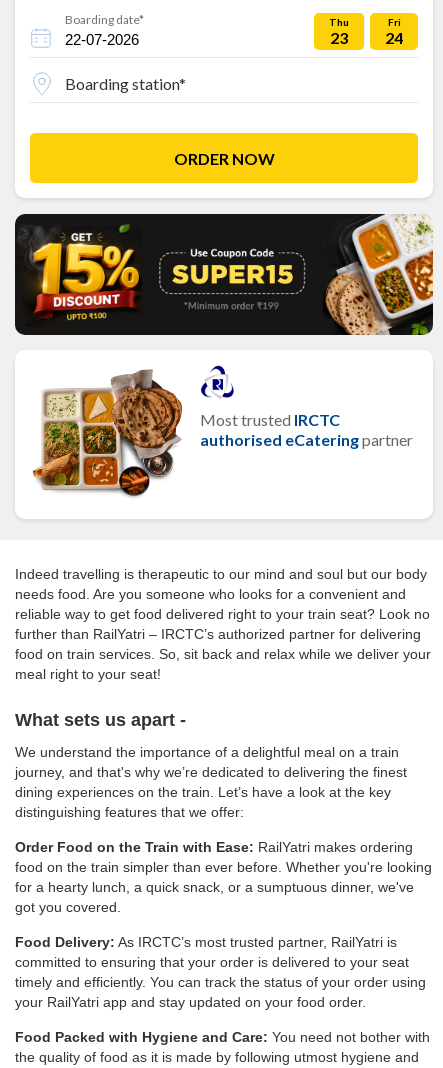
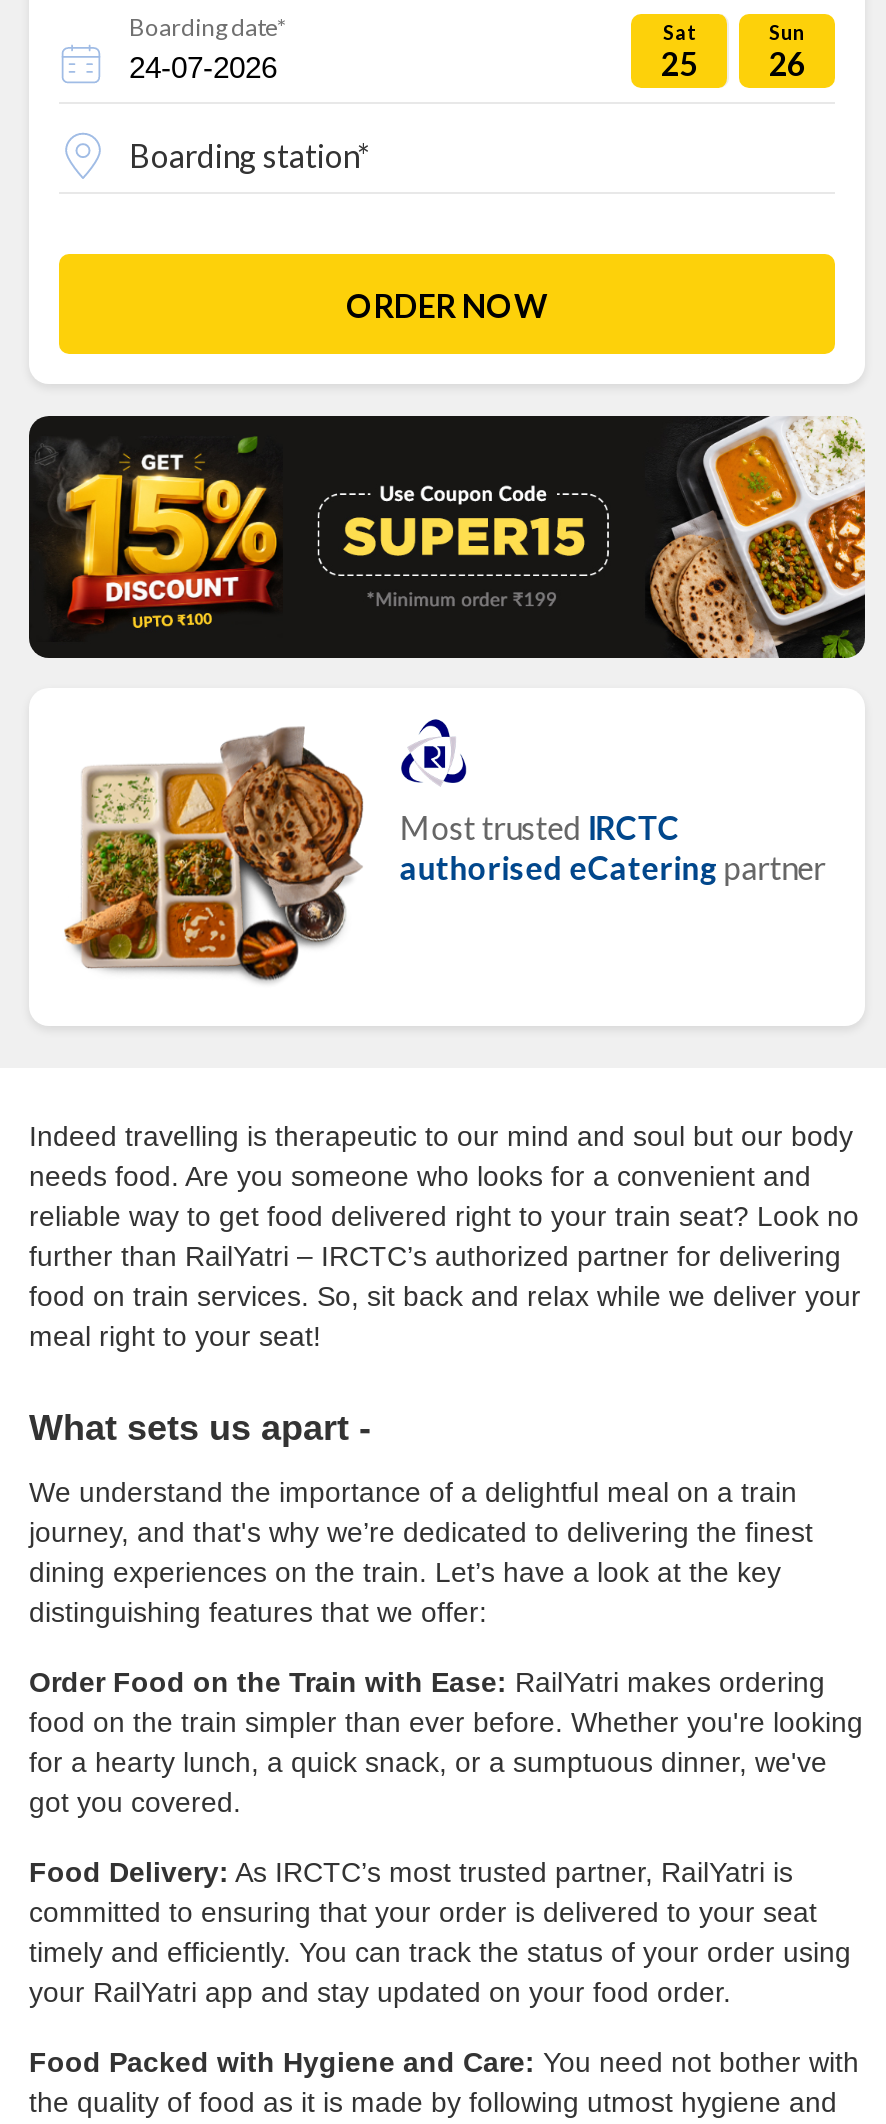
[329,16,349,47] Thu | 23 -> [661,20,697,82] Sat | 25
[385,16,403,47] Fri | 24 -> [769,20,805,82] Sun | 26

